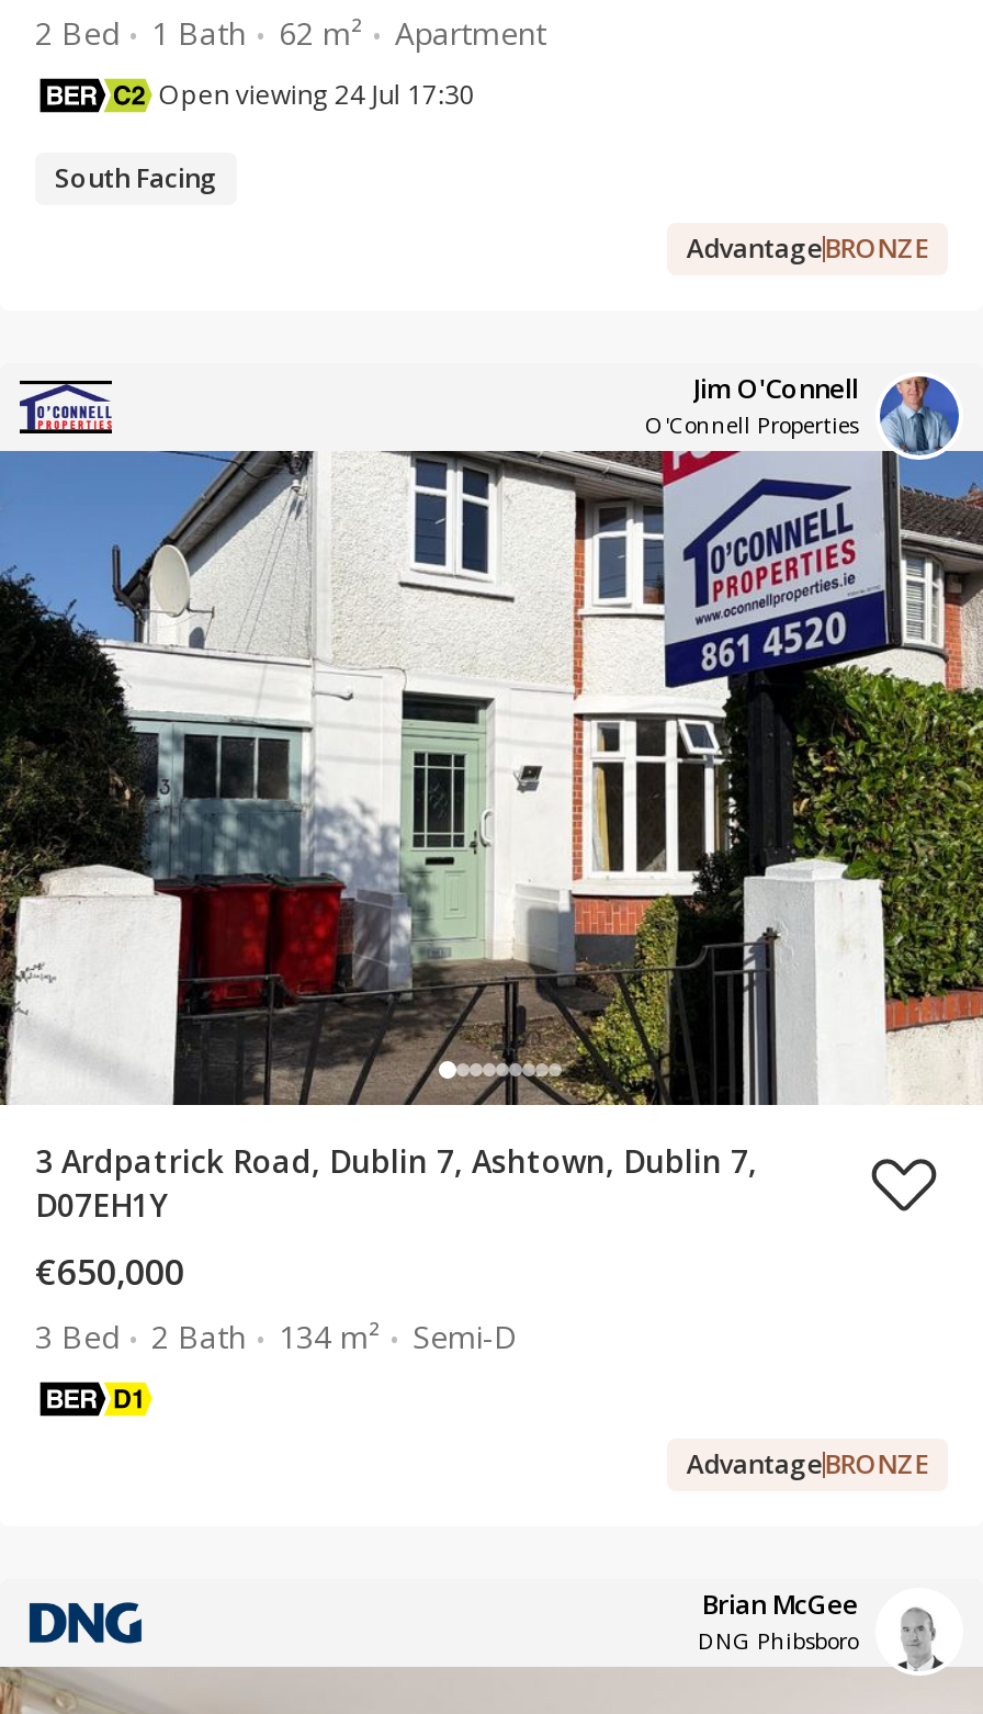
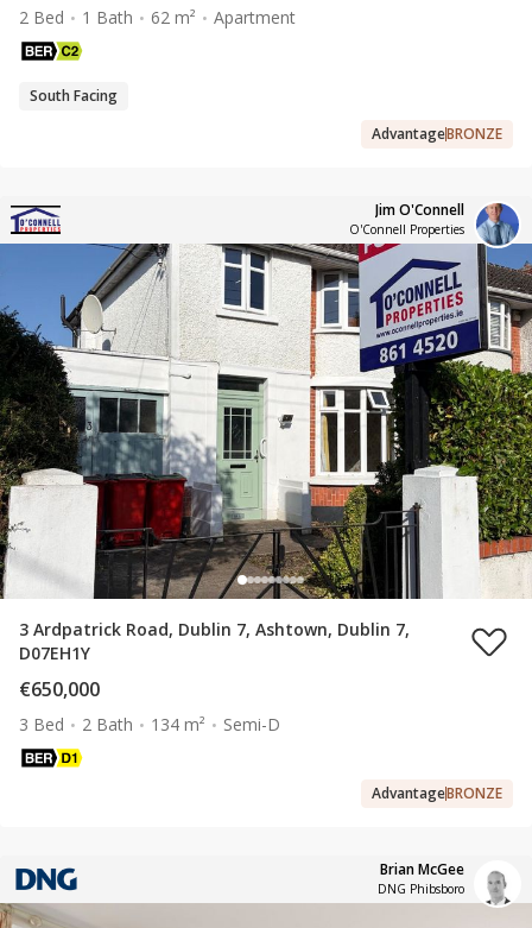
[159,75,475,113] Open viewing 24 Jul 17:30 -> none

